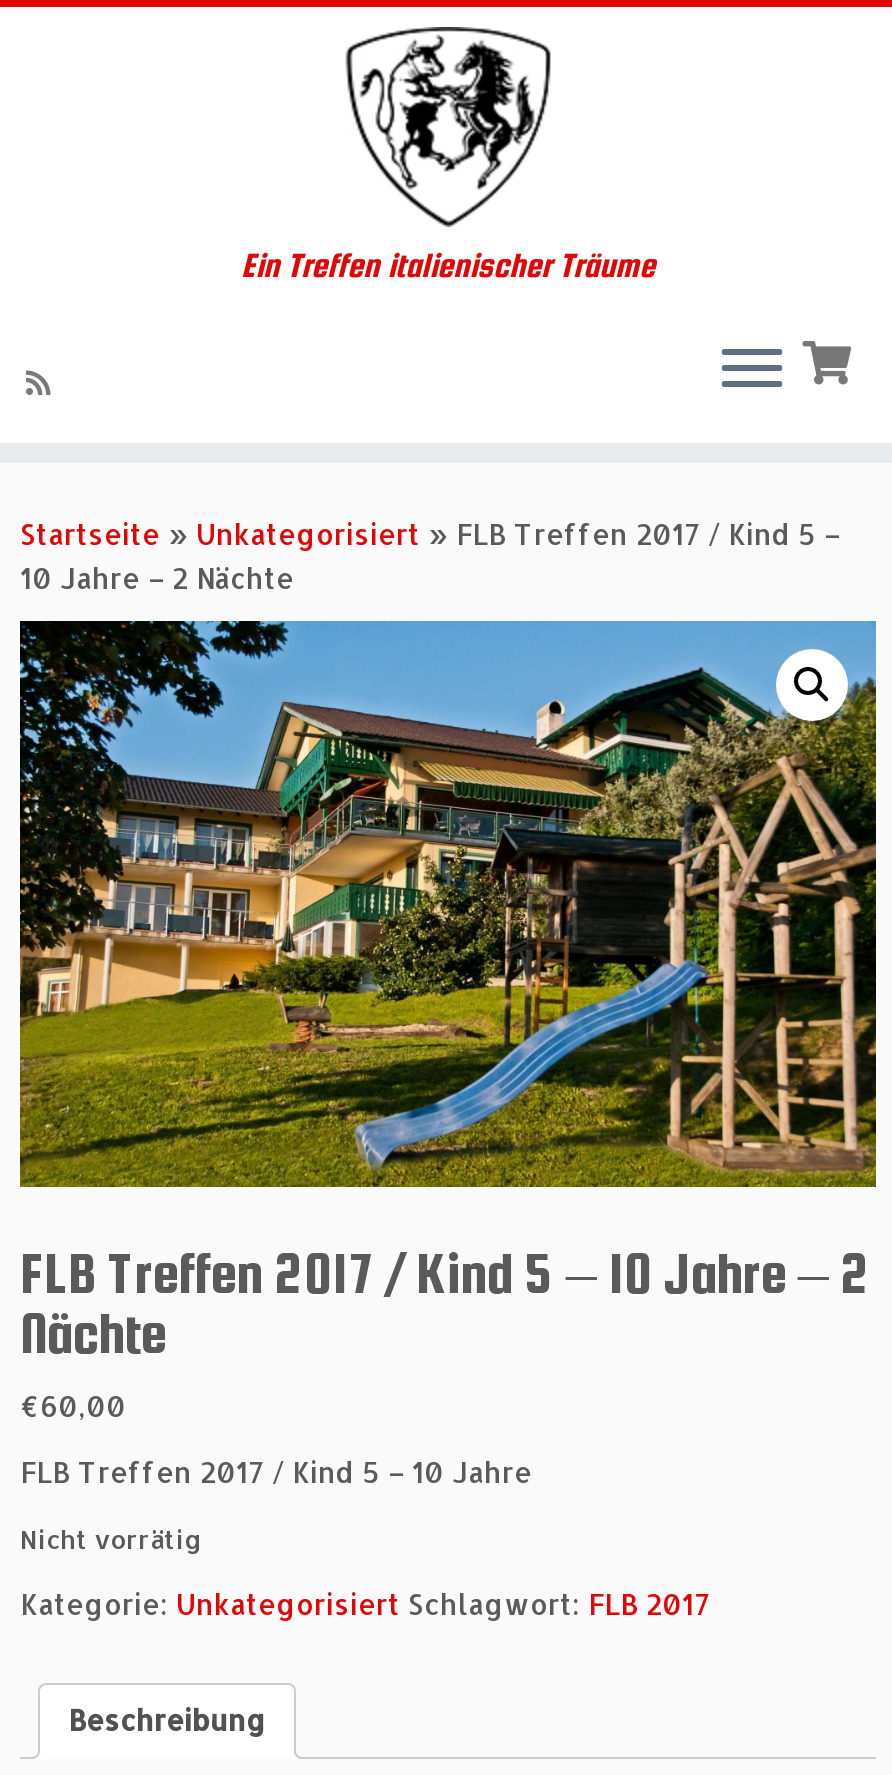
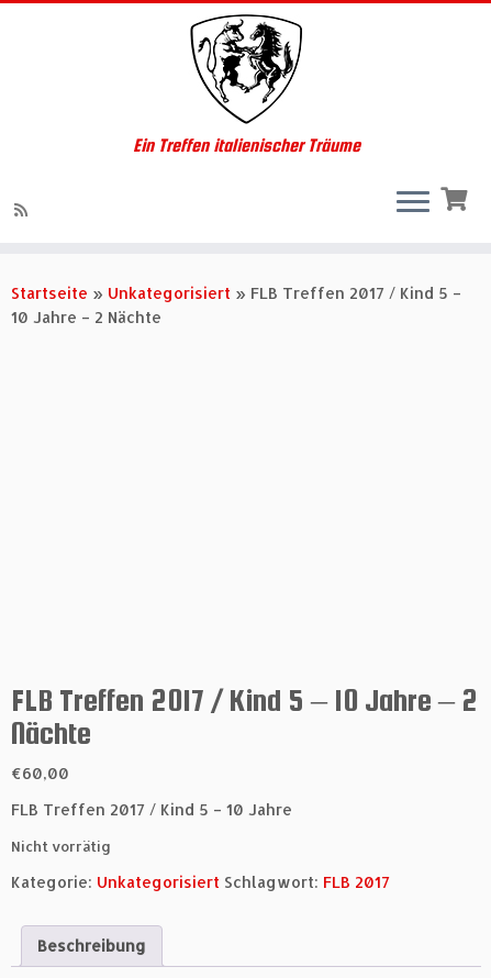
[18,619,878,1191] [image] -> none

